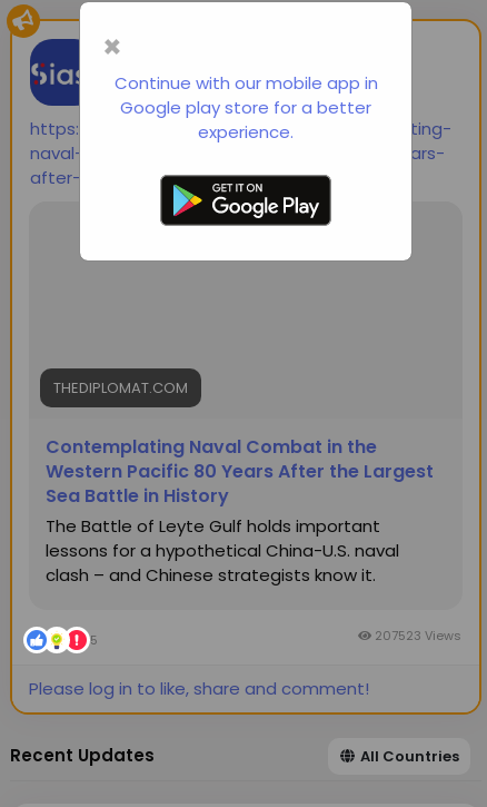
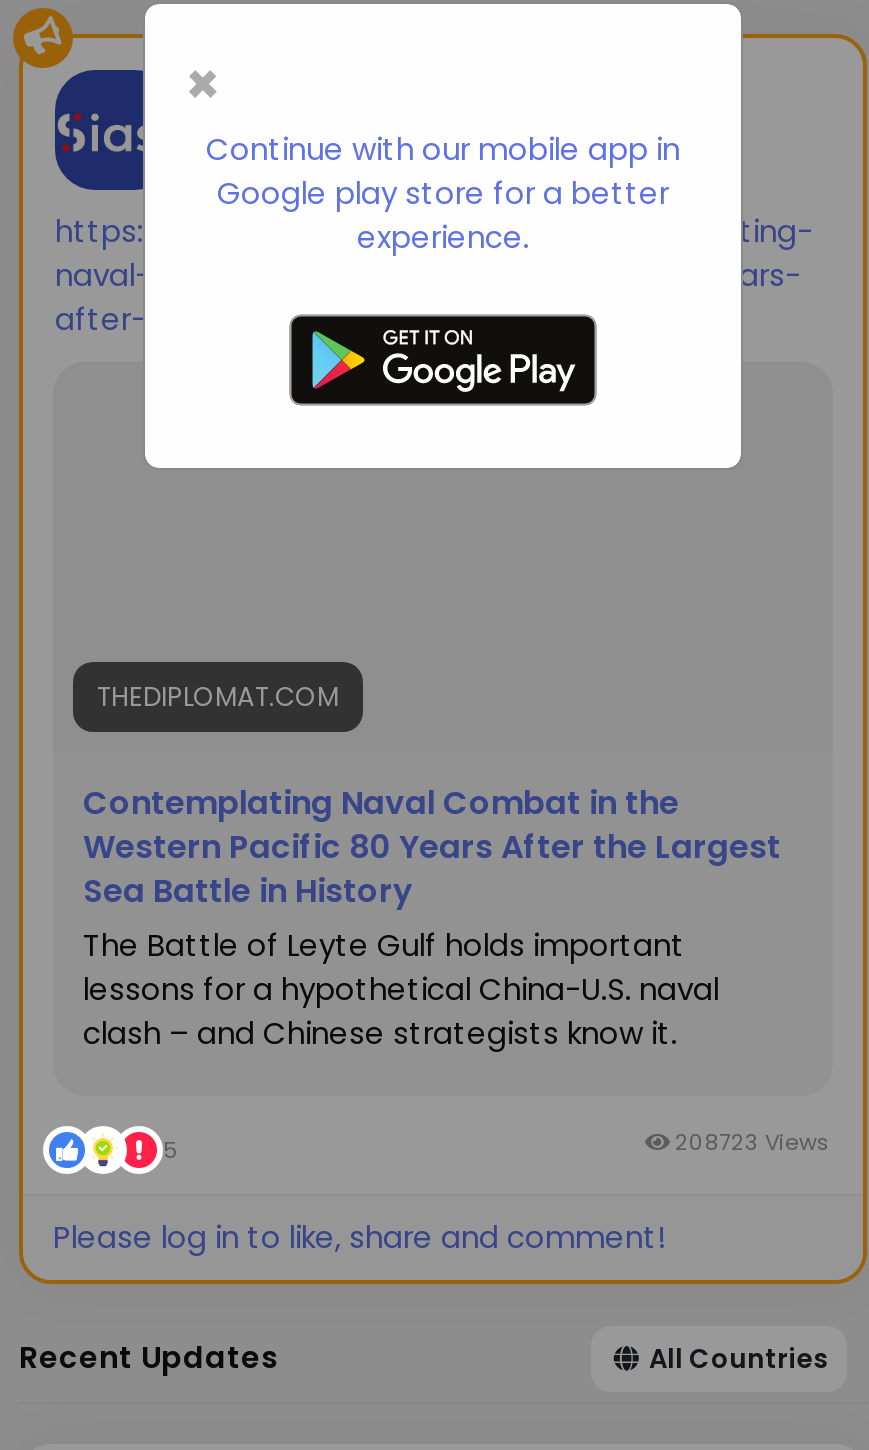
[371,627,461,644] 207523 Views -> [669,1126,831,1158] 208723 Views

